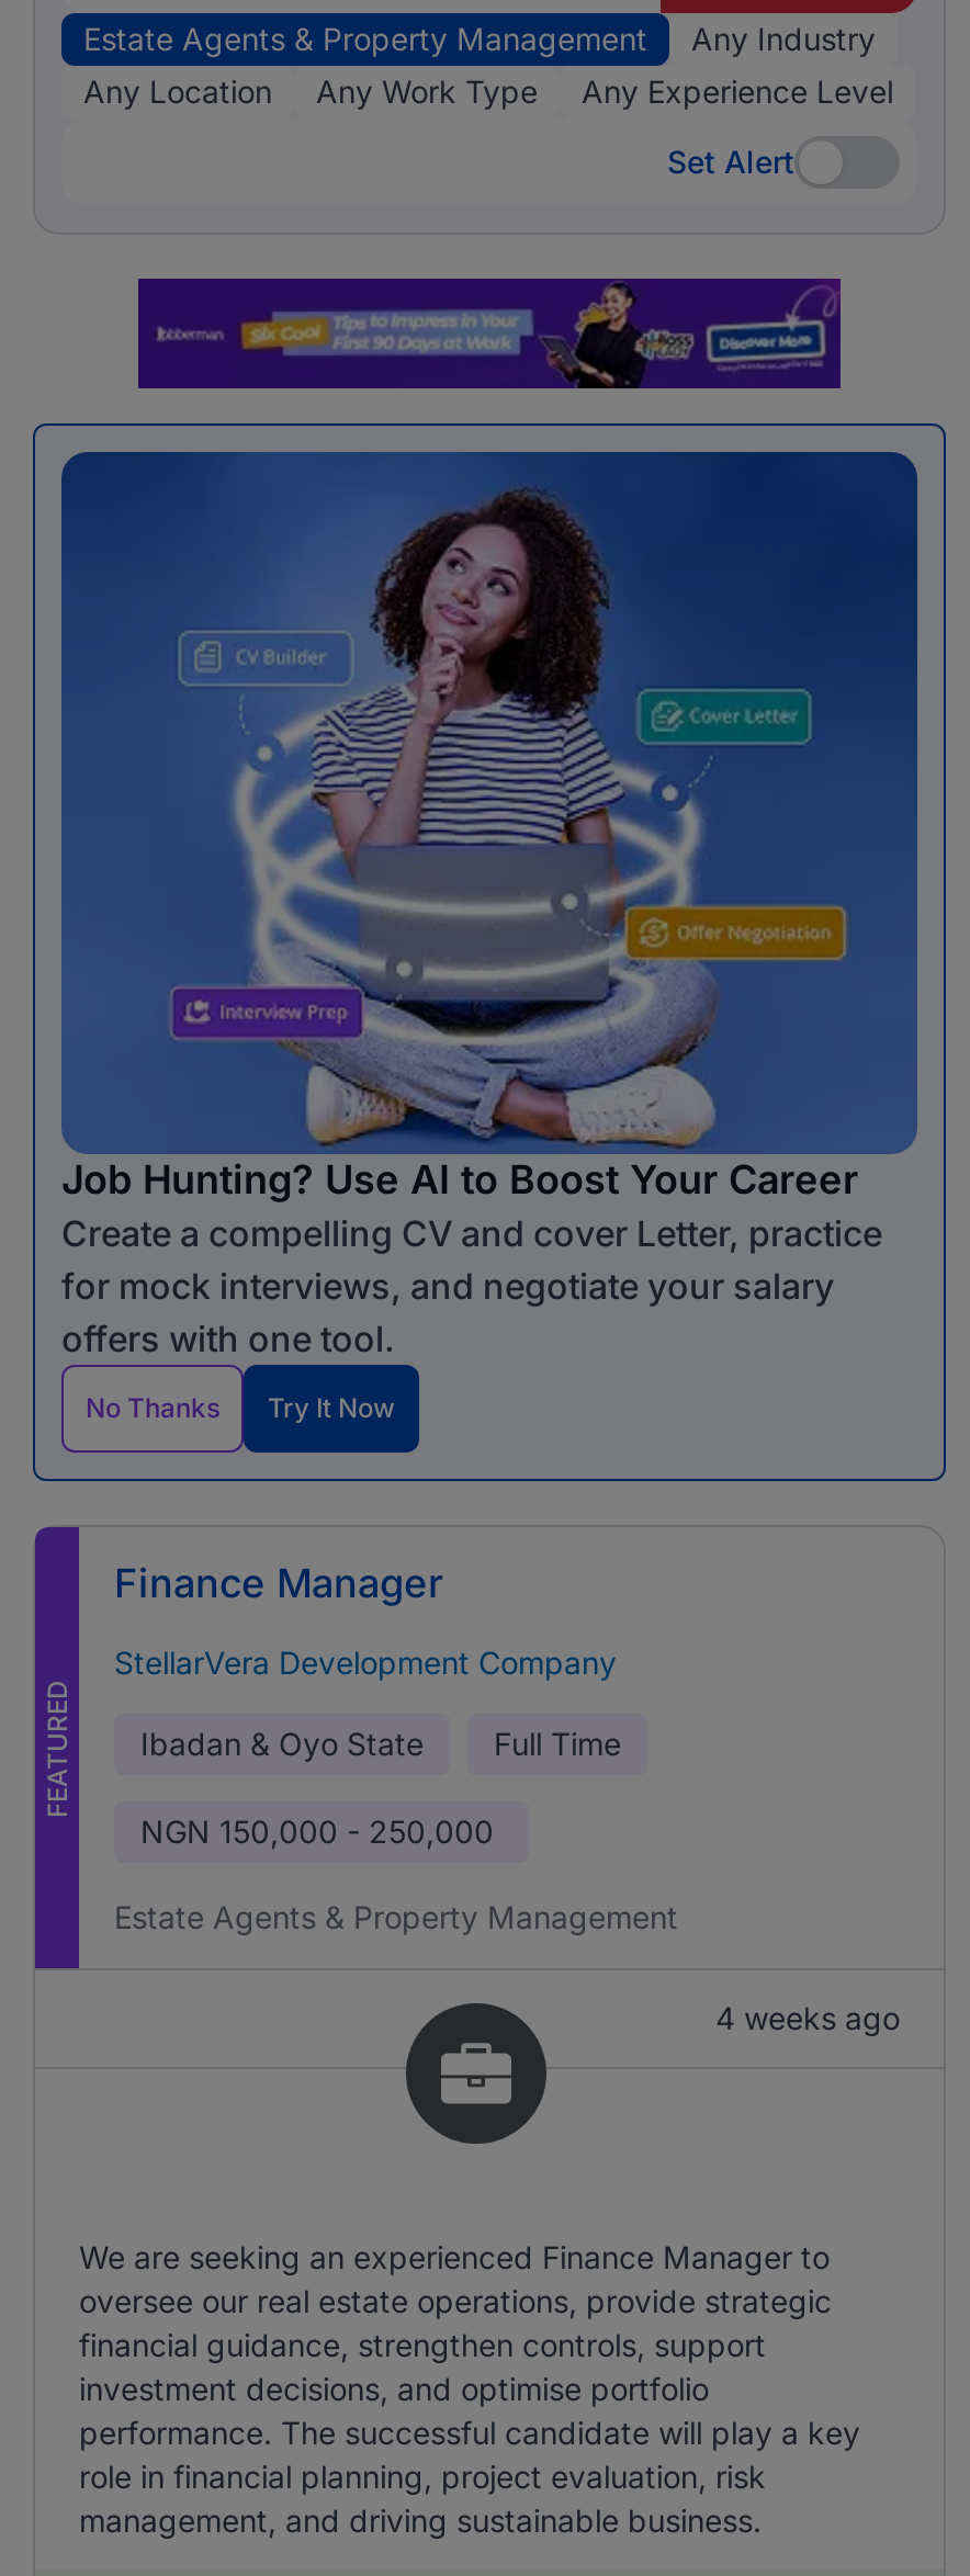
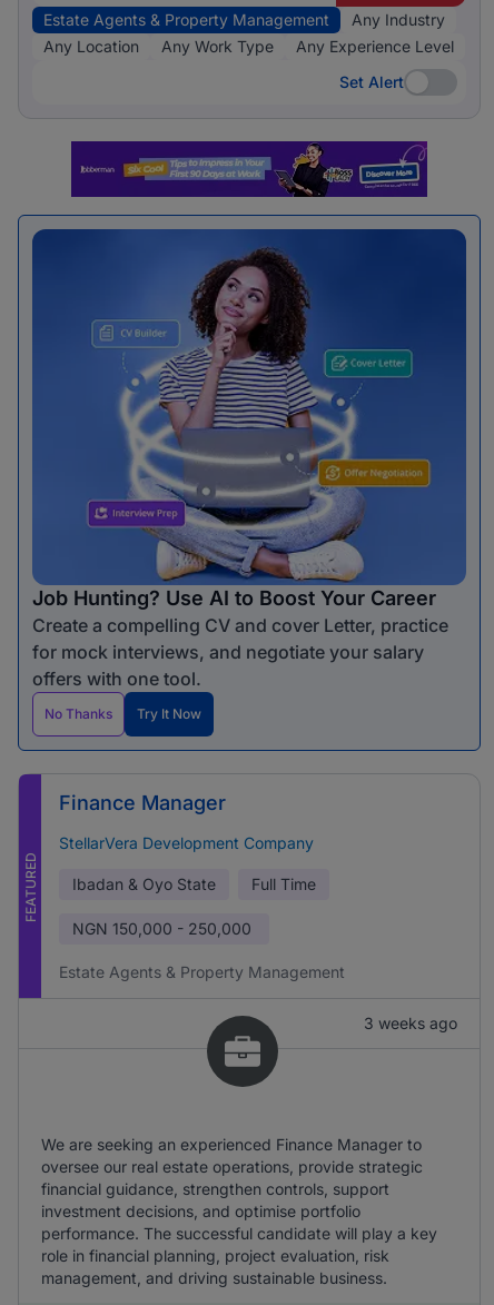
[715,1999,900,2036] 4 weeks ago -> [364,1014,457,1032] 3 weeks ago

